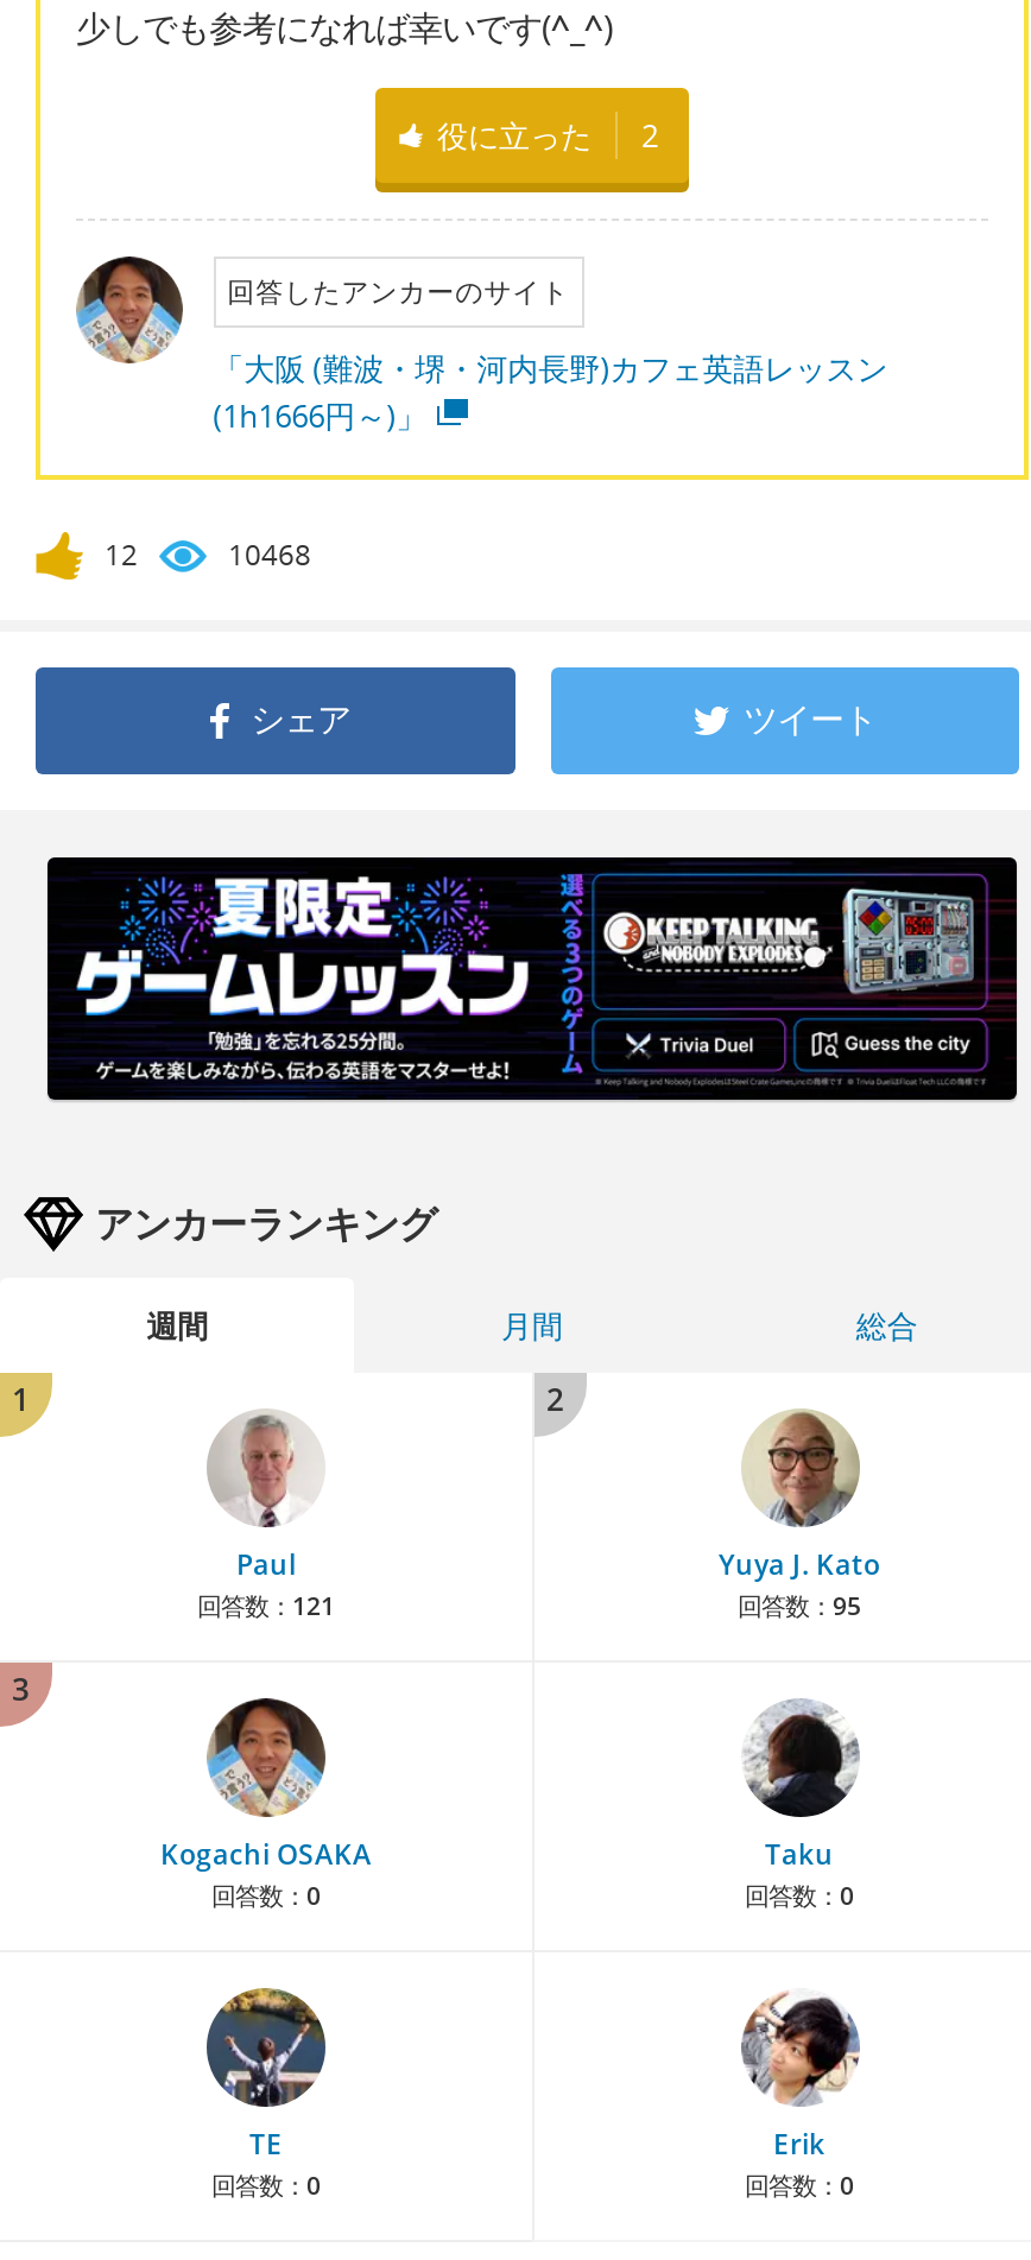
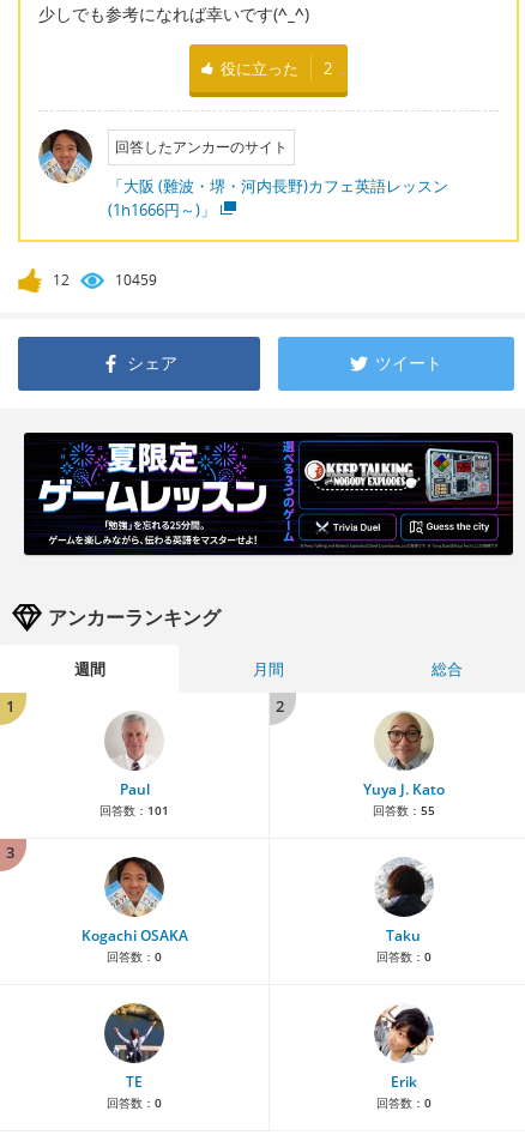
[228,535,311,575] 10468 -> [115,270,157,290] 10459
[197,1589,335,1623] 回答数：121 -> [99,802,169,819] 回答数：101
[738,1589,861,1623] 回答数：95 -> [372,802,435,819] 回答数：55

